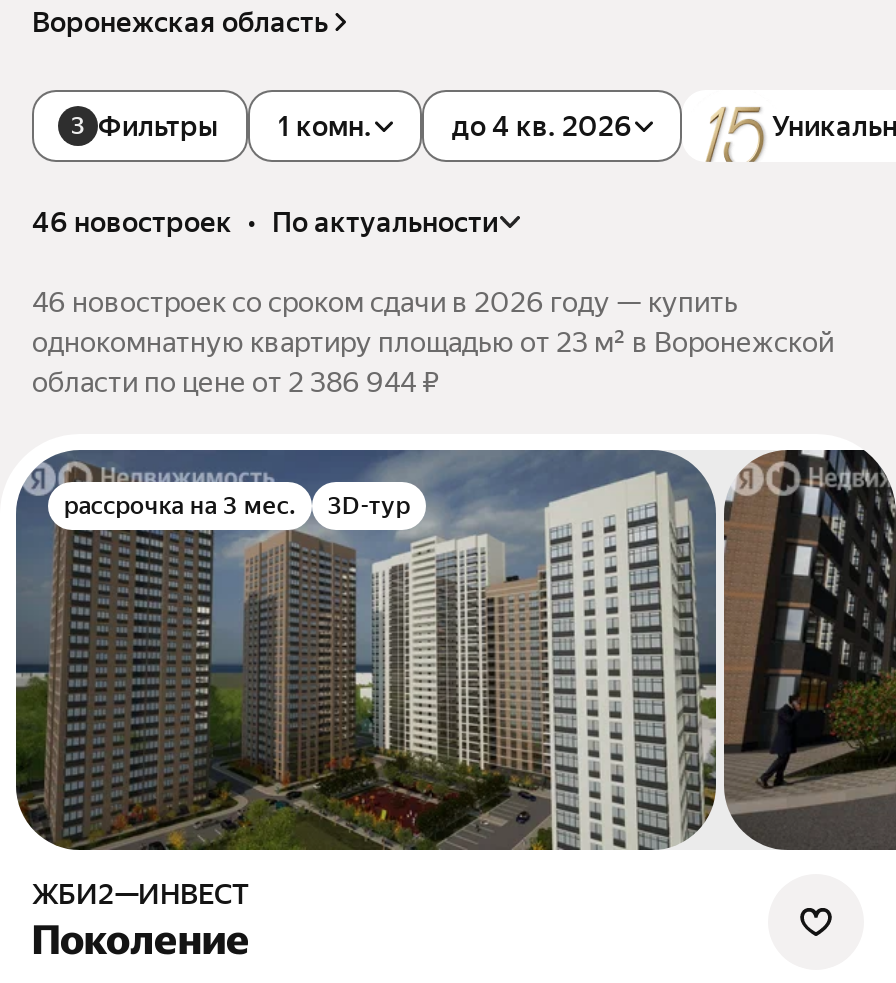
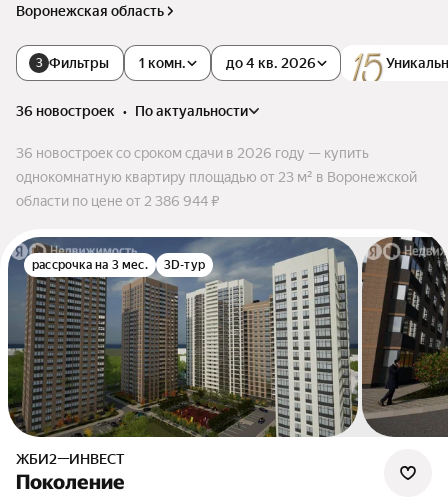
[32,206,498,238] 46 новостроек • по актуальности -> [16,103,248,119] 36 новостроек • по актуальности
[32,286,738,318] 46 новостроек со сроком сдачи в 2026 году — купить -> [16,145,369,161] 36 новостроек со сроком сдачи в 2026 году — купить

